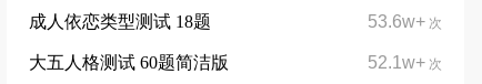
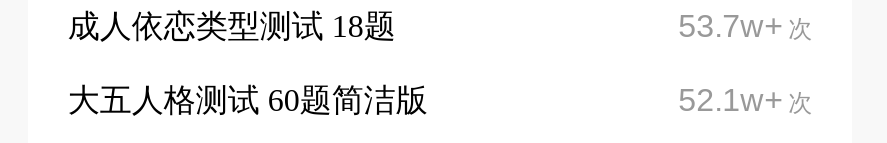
[368,12,442,31] 53.6w+ 次 -> [678,9,812,43] 53.7w+ 次

